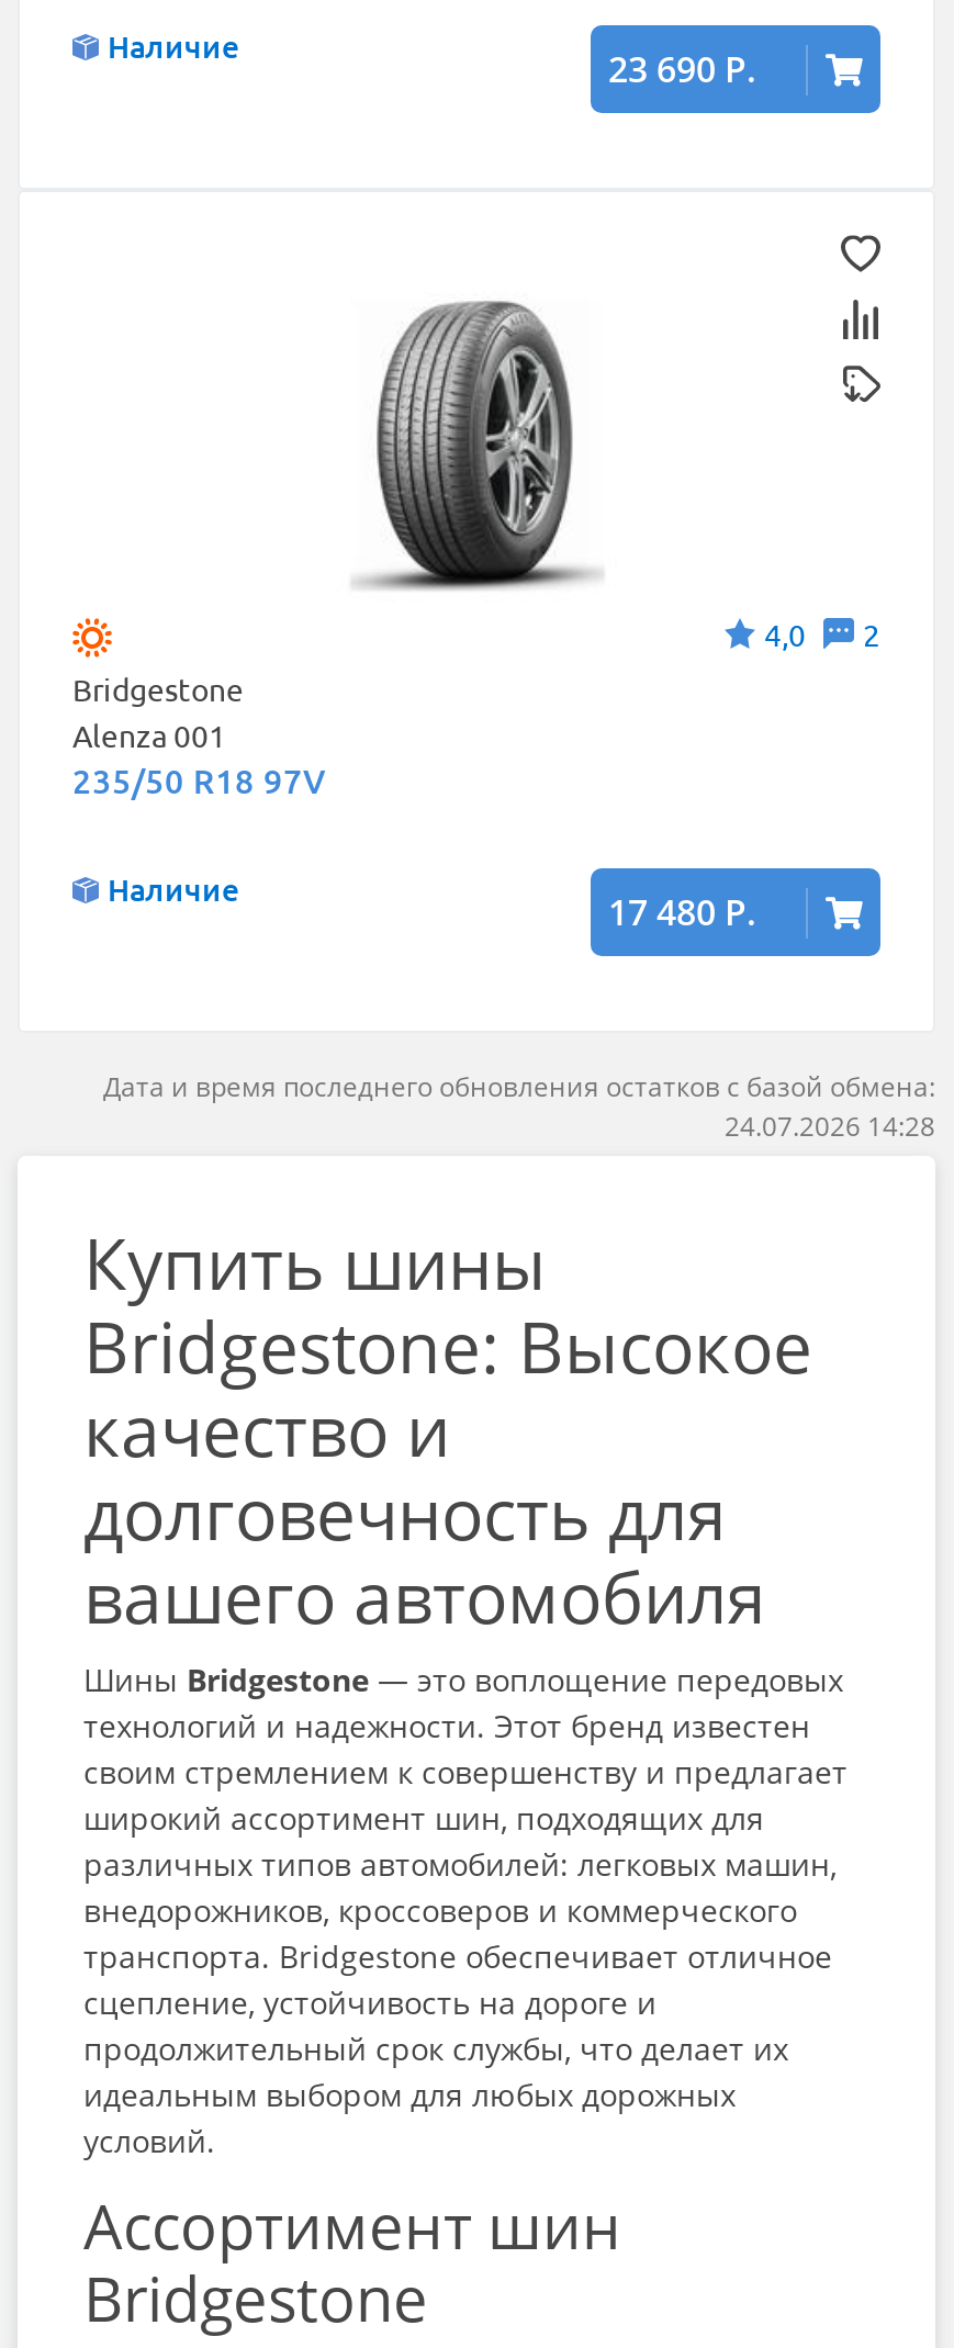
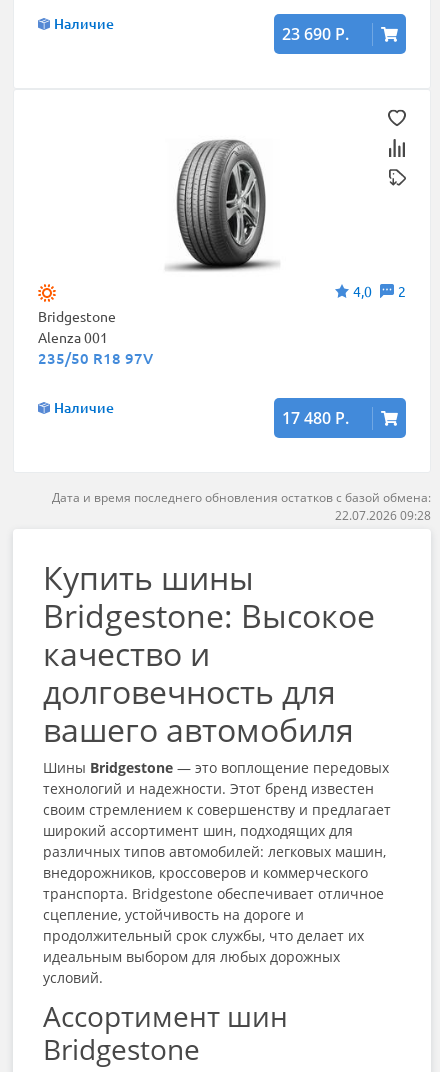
[725,1108,935,1145] 24.07.2026 14:28 -> [335,507,431,524] 22.07.2026 09:28

